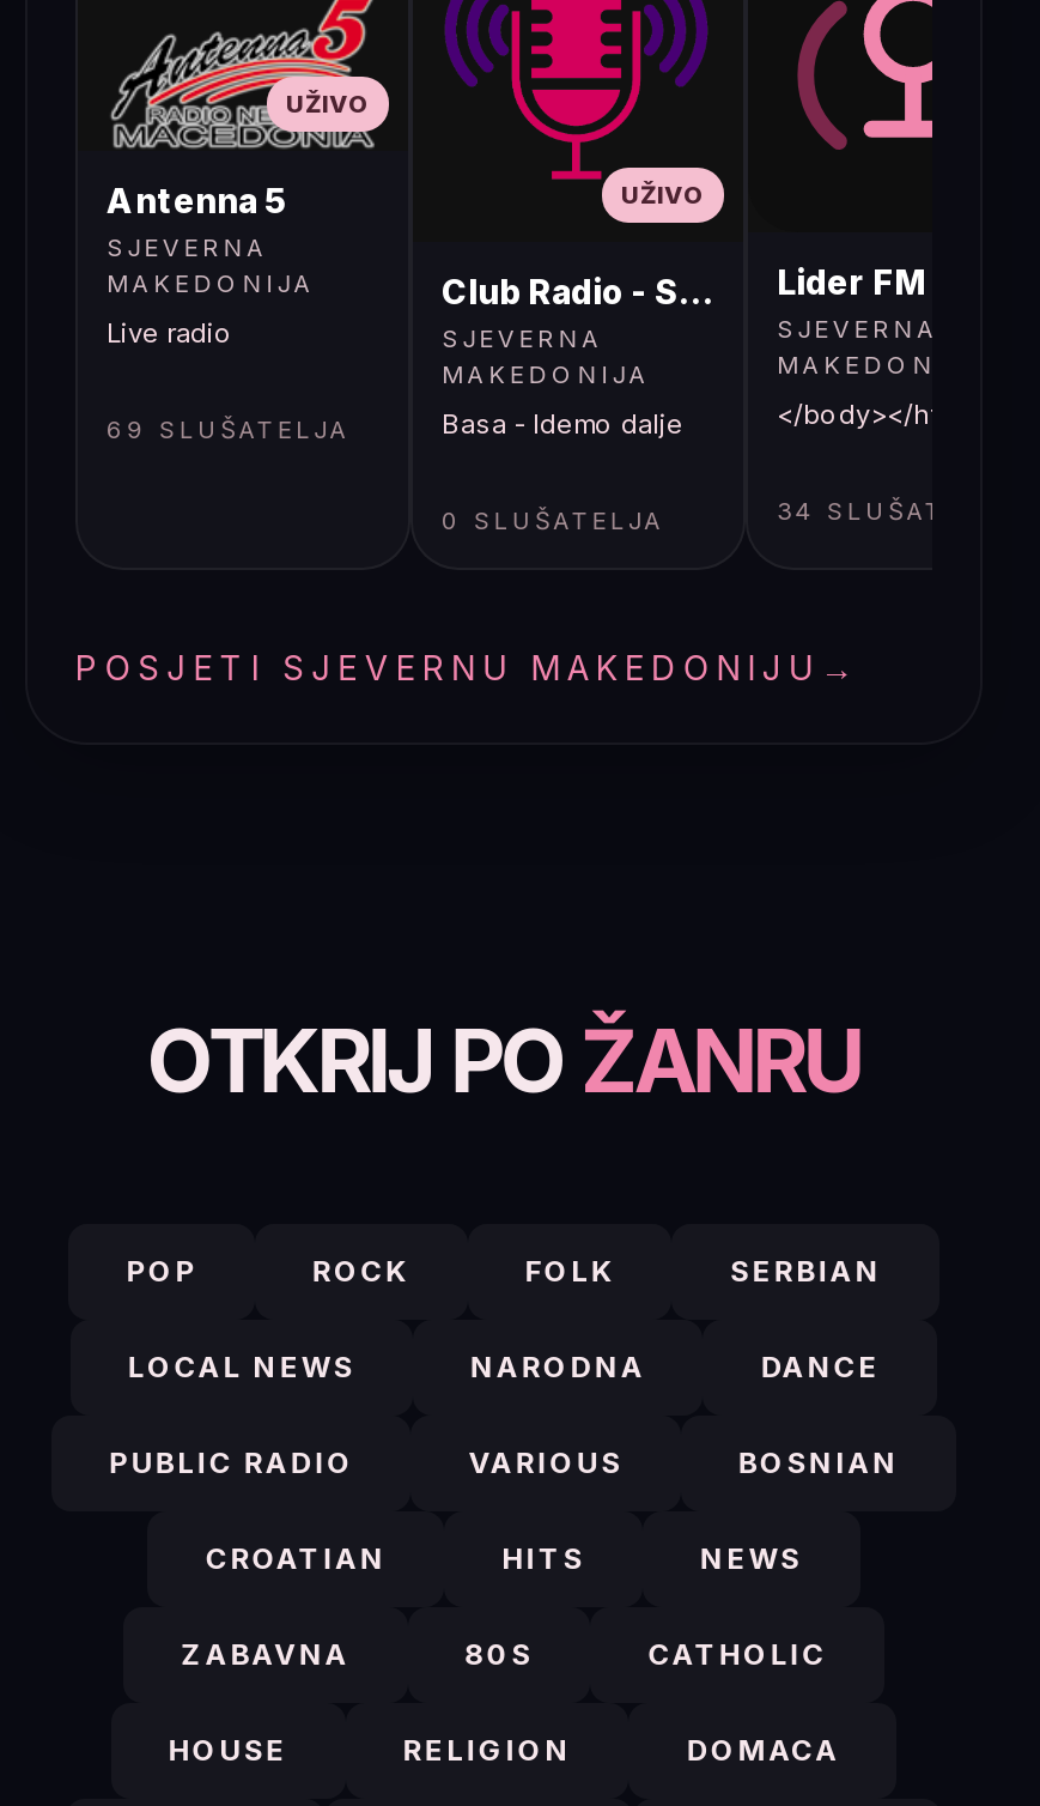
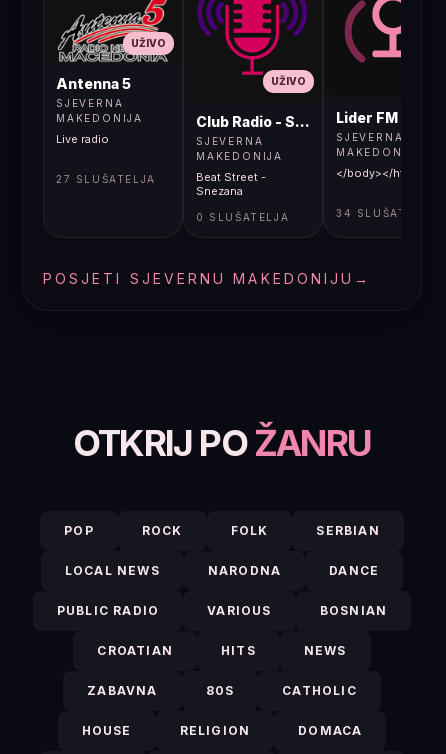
[107,415,350,444] 69 SLUŠATELJA -> [56,173,156,185] 27 SLUŠATELJA
[442,407,683,440] Basa - Idemo dalje -> [196,170,266,198] Beat Street - | Snezana

